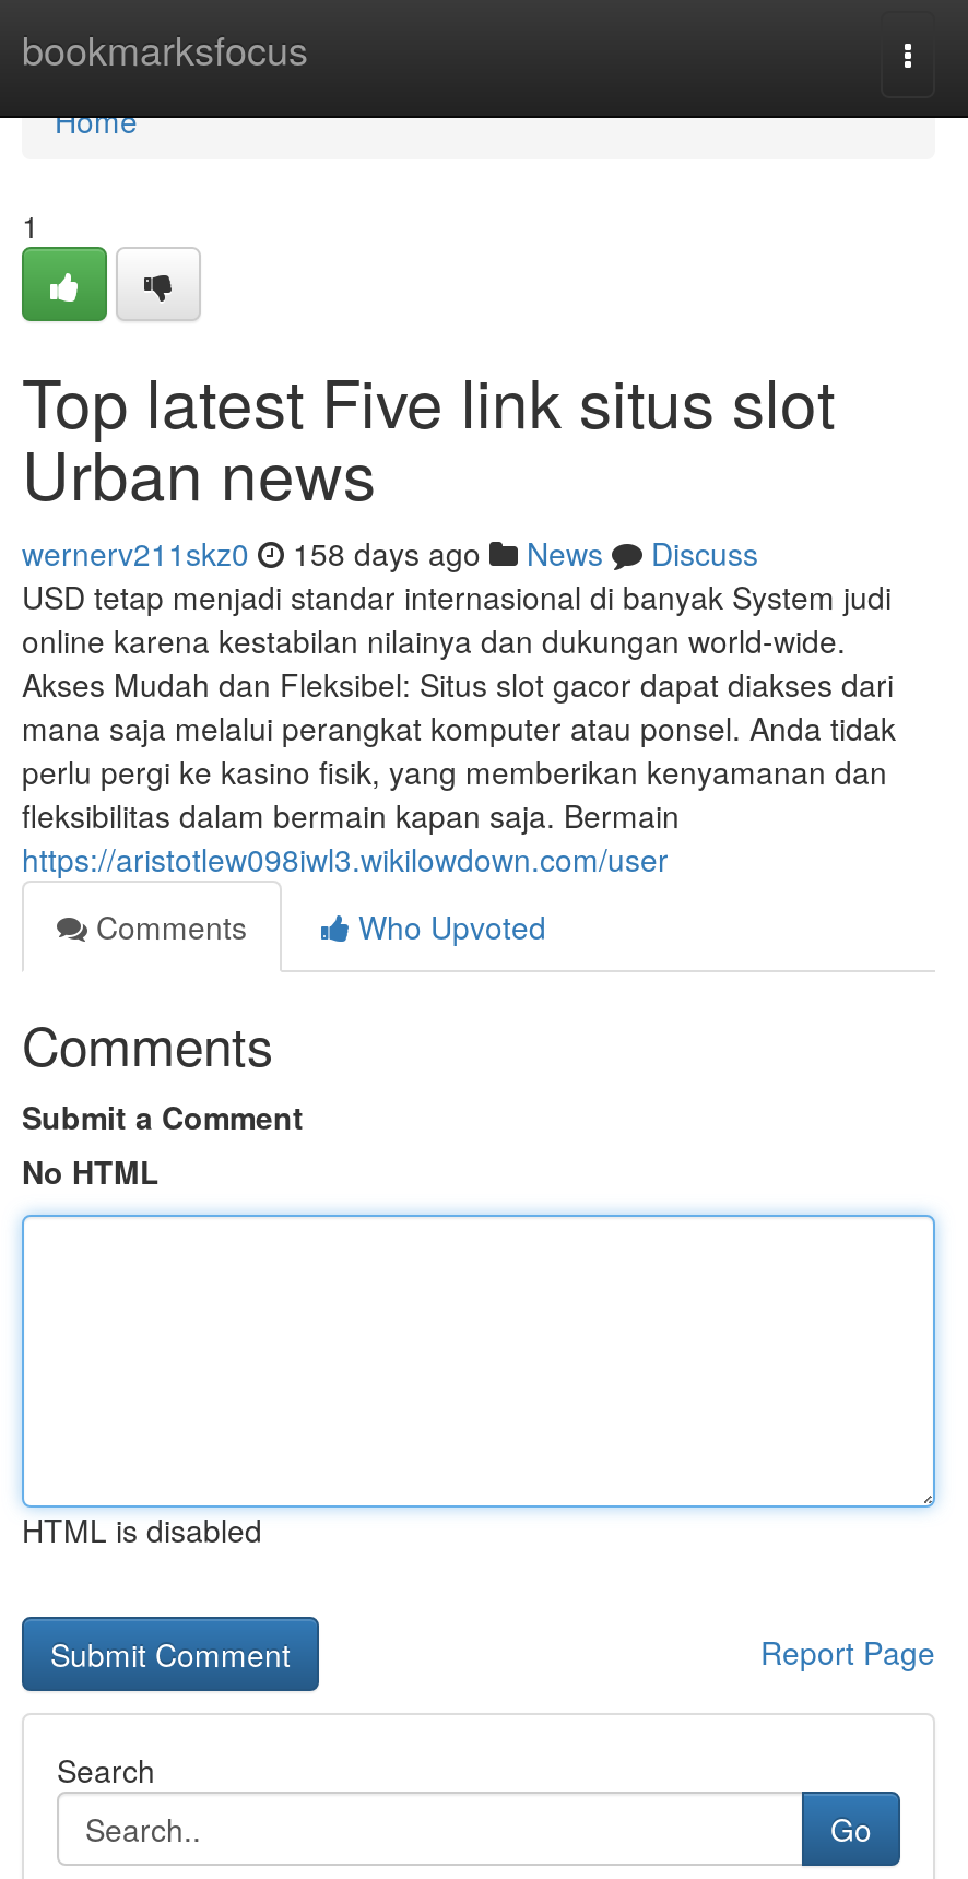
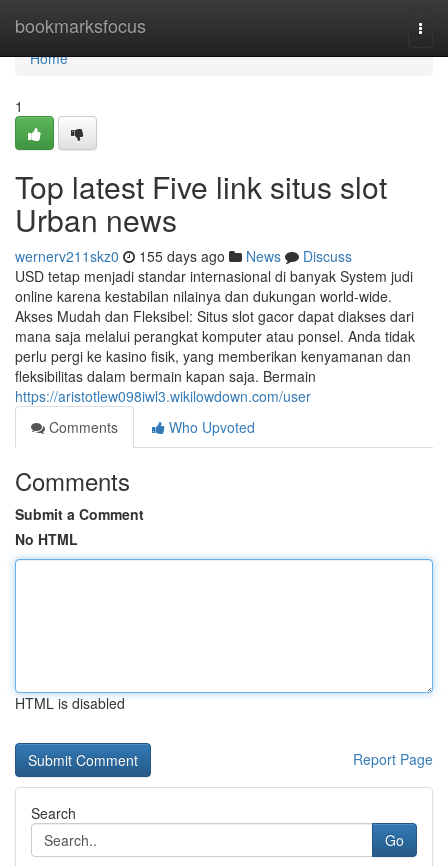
[22,531,758,575] wernerv211skz0 158 days ago News Discuss -> [15,246,352,266] wernerv211skz0 155 days ago News Discuss

